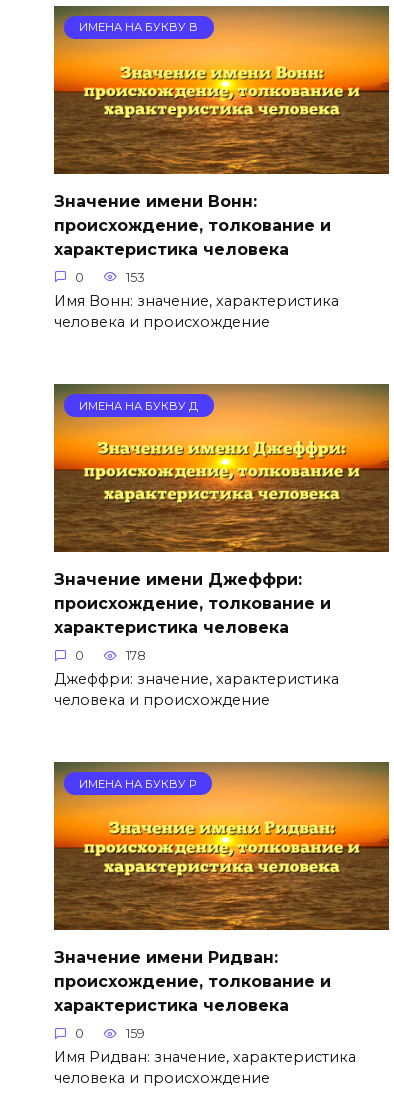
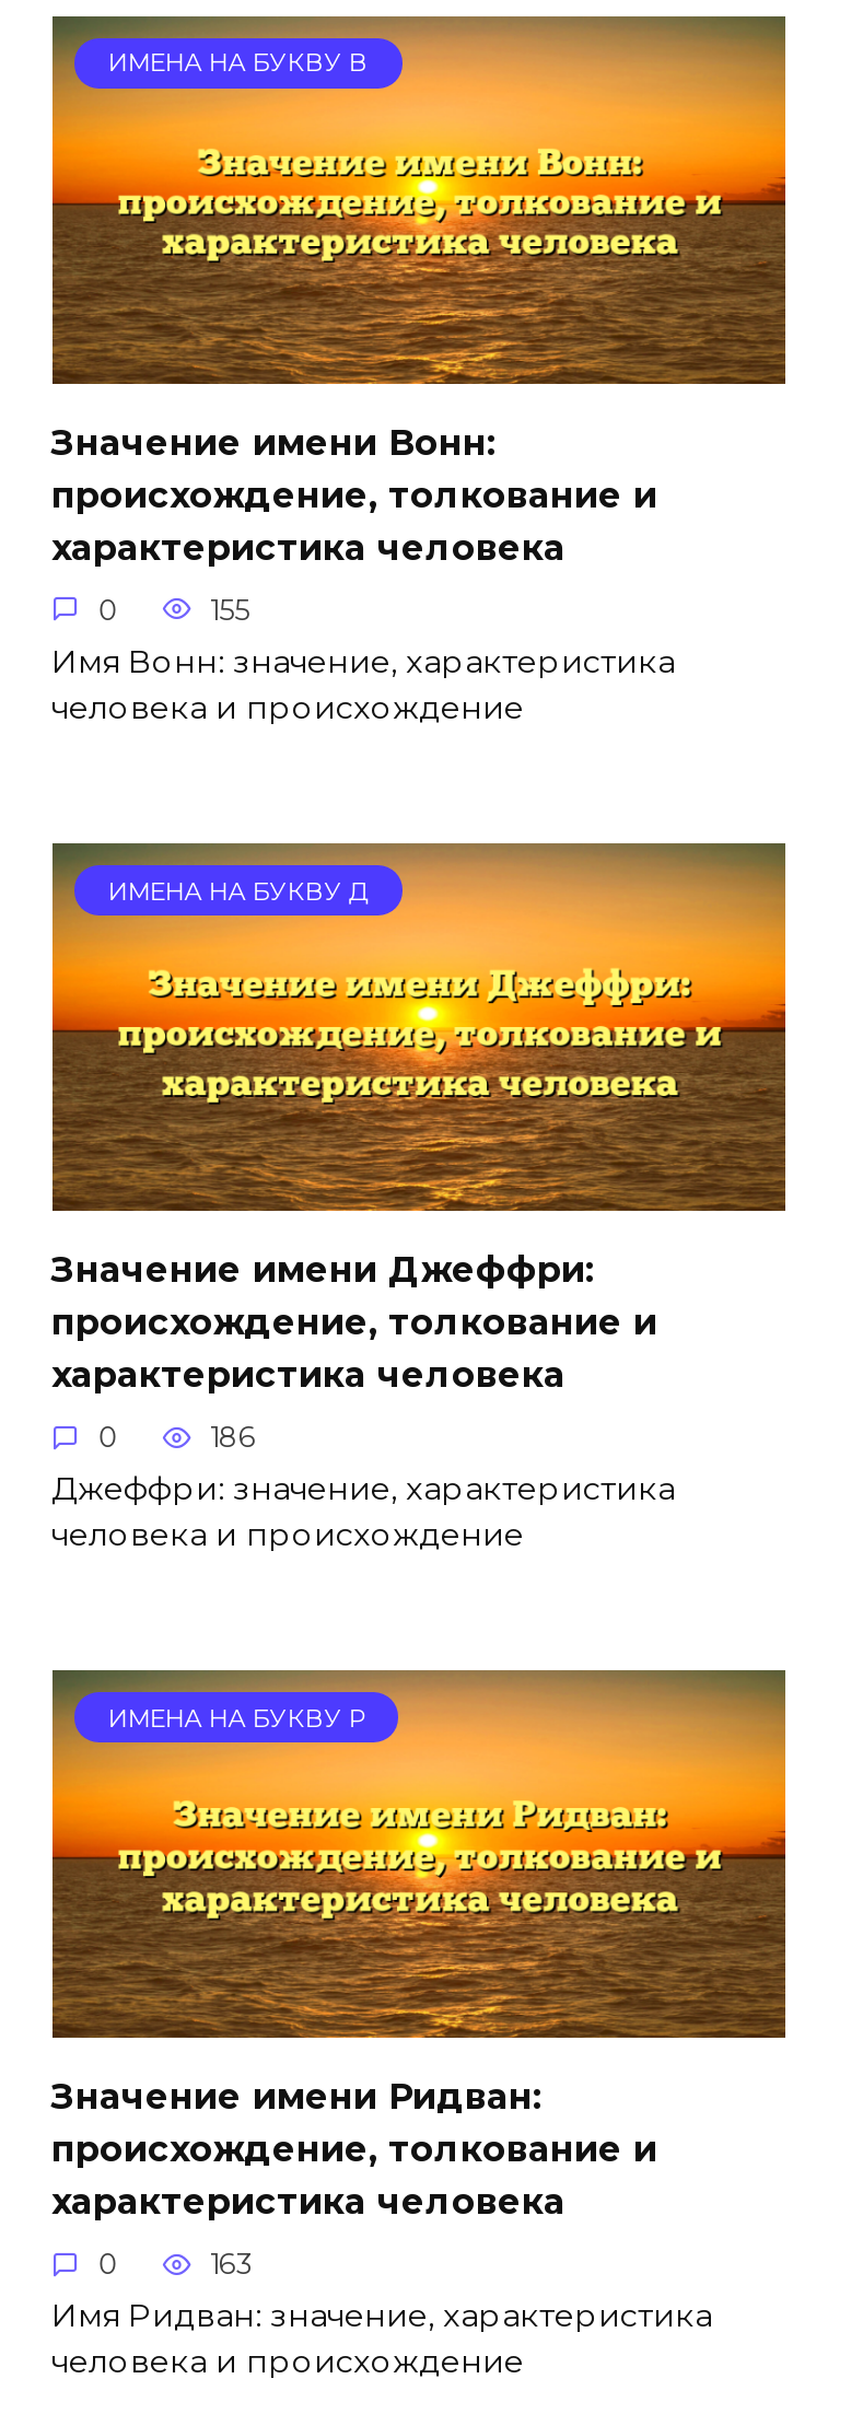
[126,270,145,285] 153 -> [210,594,249,627] 155
[126,648,146,663] 178 -> [210,1421,256,1454] 186
[126,1026,145,1041] 159 -> [210,2249,254,2281] 163

